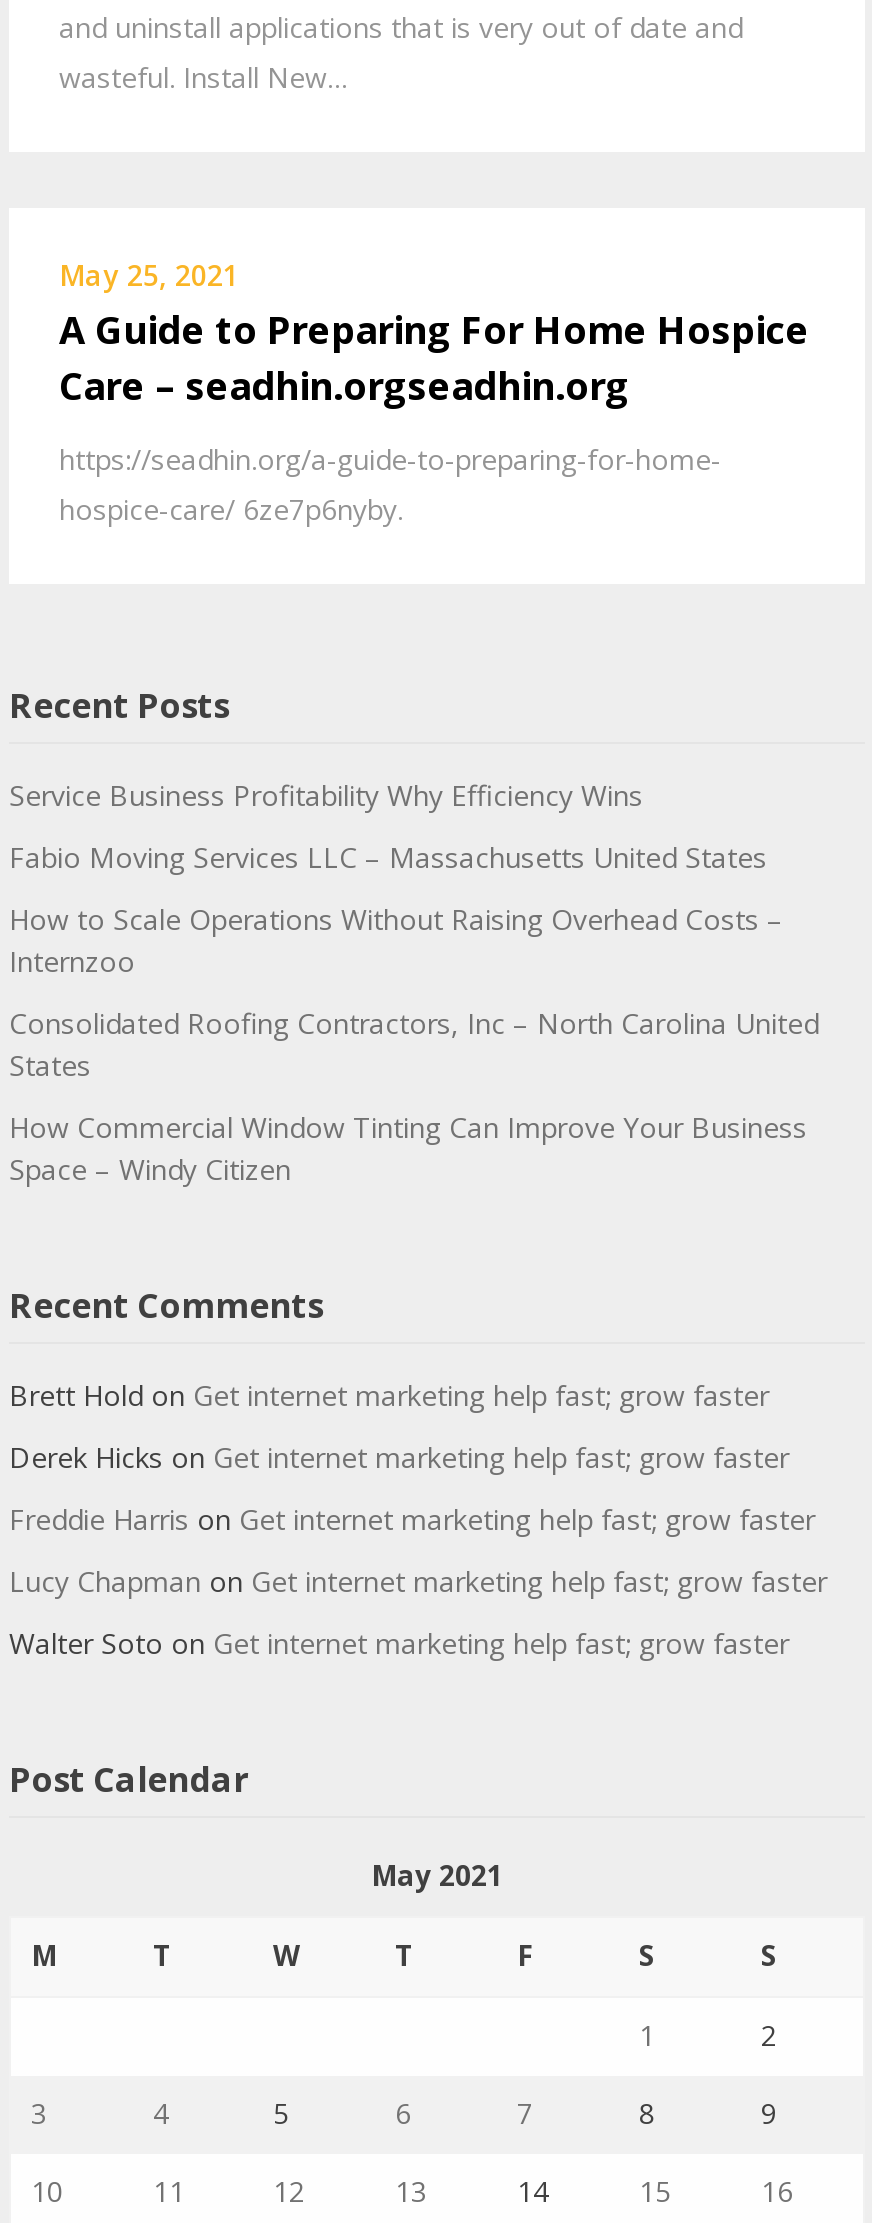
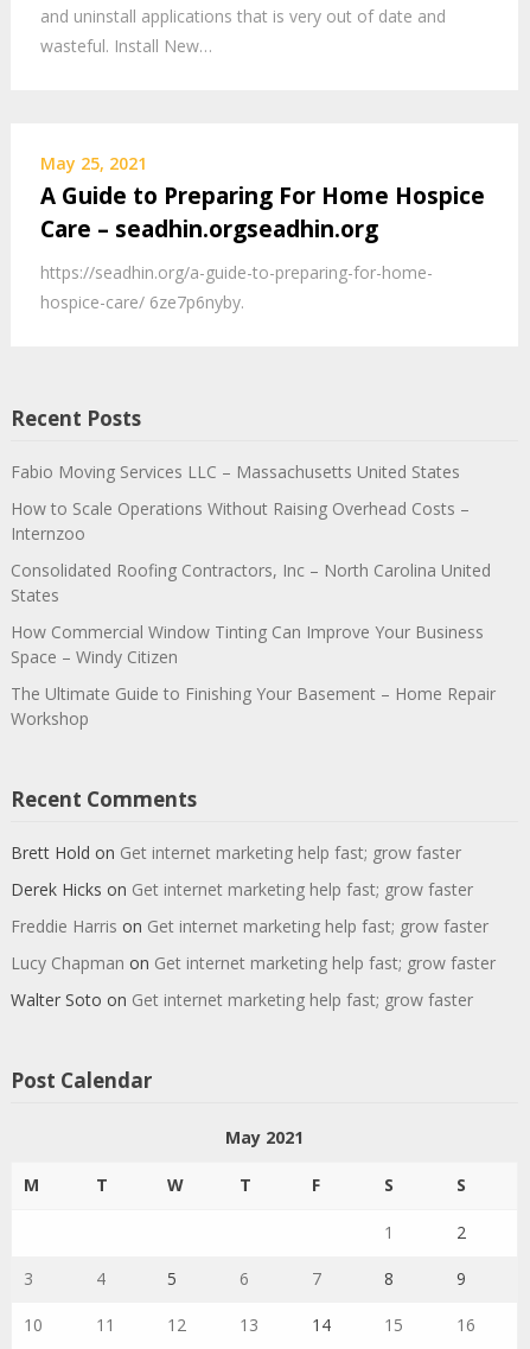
[9,776,643,814] Service Business Profitability Why Efficiency Wins -> none
moved [9,838,819,1188] -> [11,460,491,668]: Fabio Moving Services LLC – Massachusetts United States | How to Scale Operations Without Raising Overhead Costs – | Internzoo | Consolidated Roofing Contractors, Inc – North Carolina United | States | How Commercial Window Tinting Can Improve Your Business | Space – Windy Citizen
none -> [11,682,496,730] The Ultimate Guide to Finishing Your Basement – Home Repair | Workshop

